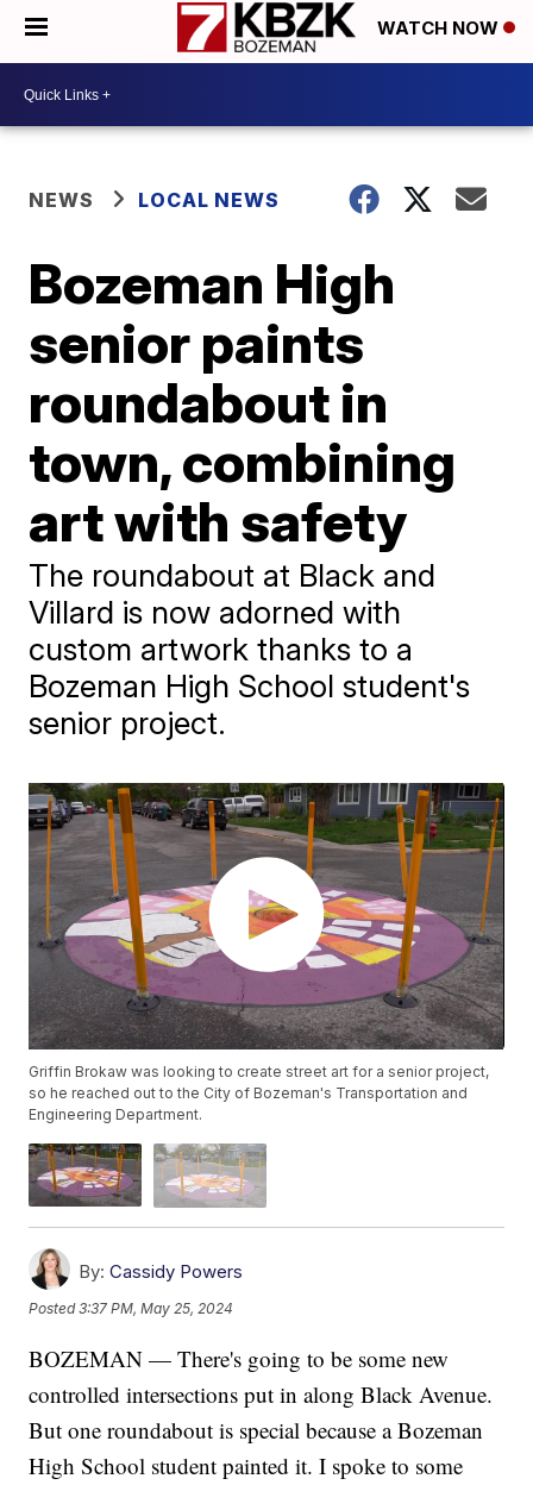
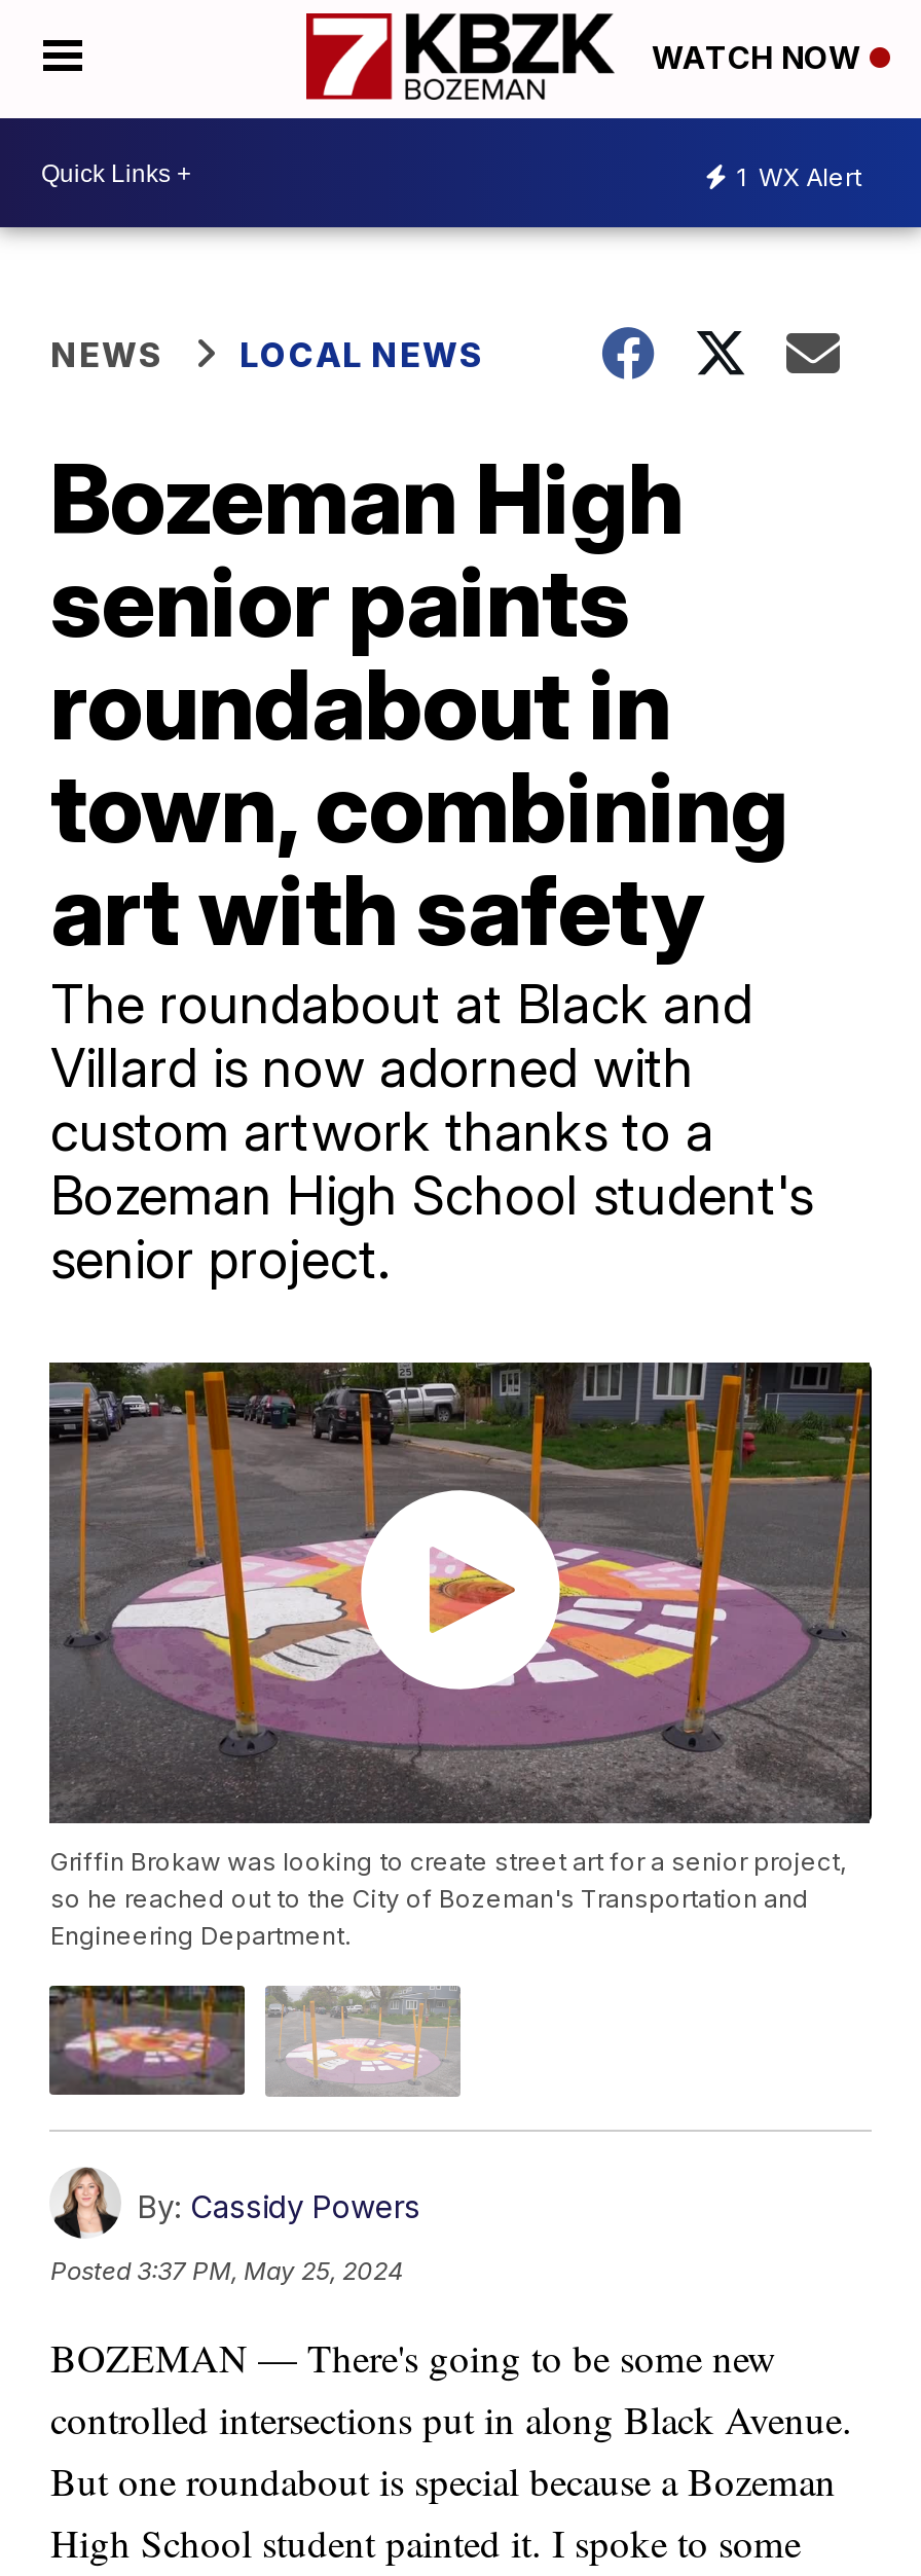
none -> [736,160,861,191] 1 WX Alert

